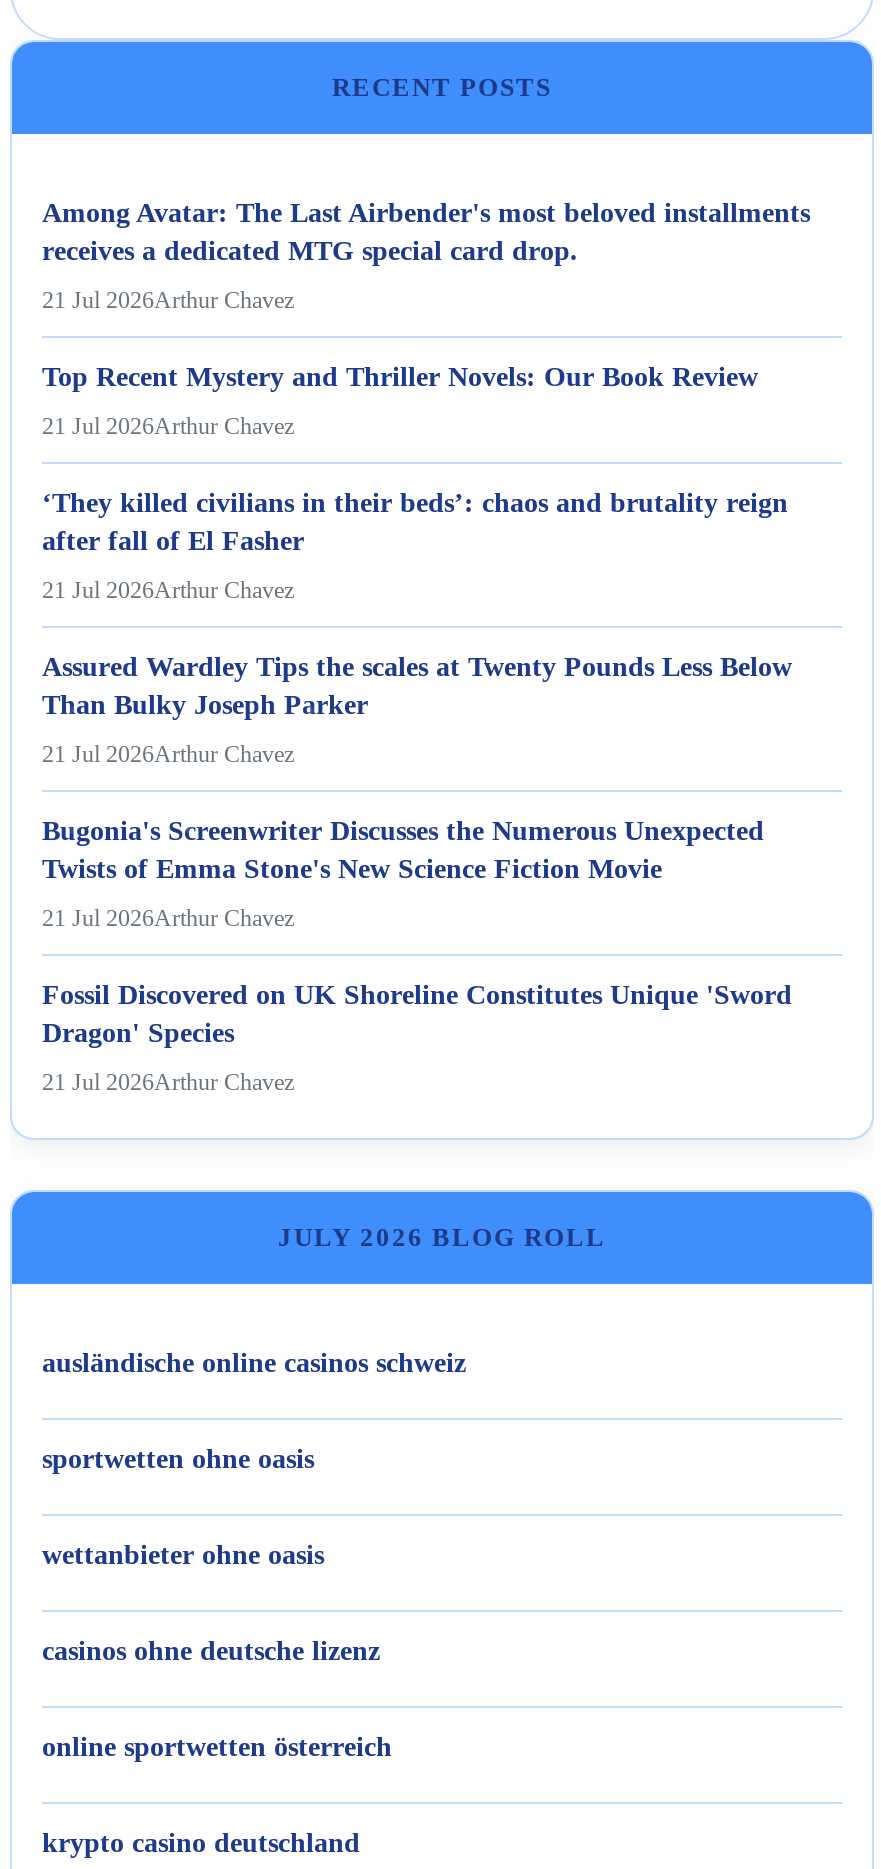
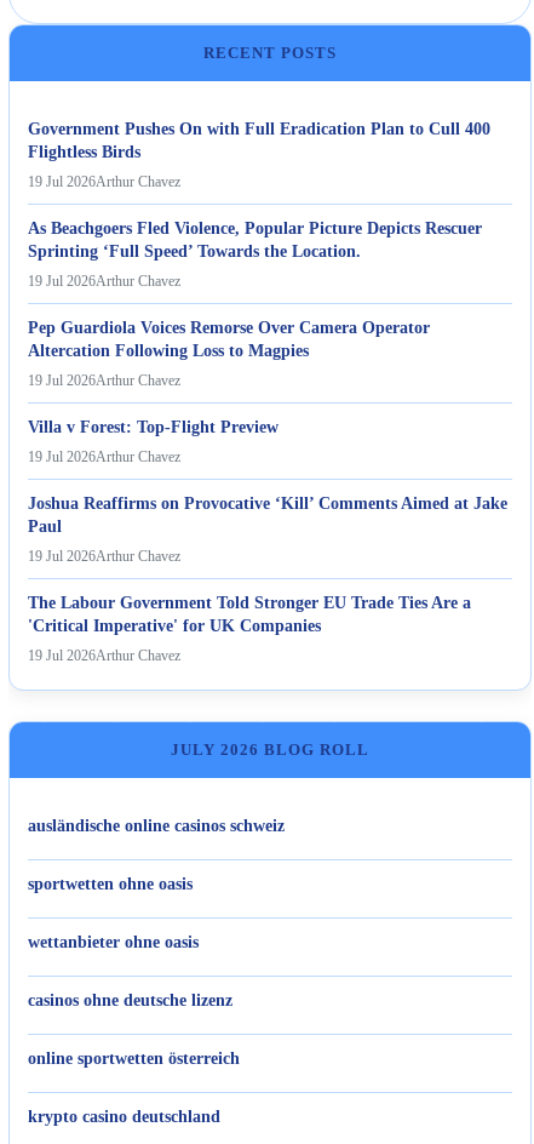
[42,198,810,266] Among Avatar: The Last Airbender's most beloved installments | receives a dedicated MTG special card drop. -> [28,120,490,161] Government Pushes On with Full Eradication Plan to Cull 400 | Flightless Birds
[42,286,294,314] 21 Jul 2026Arthur Chavez -> [28,173,180,190] 19 Jul 2026Arthur Chavez
[42,362,758,392] Top Recent Mystery and Thriller Novels: Our Book Review -> [28,219,482,260] As Beachgoers Fled Violence, Popular Picture Depicts Rescuer | Sprinting ‘Full Speed’ Towards the Location.
[42,412,294,440] 21 Jul 2026Arthur Chavez -> [28,272,180,289] 19 Jul 2026Arthur Chavez
[42,488,788,556] ‘They killed civilians in their beds’: chaos and brutality reign | after fall of El Fasher -> [28,318,430,360] Pep Guardiola Voices Remorse Over Camera Operator | Altercation Following Loss to Magpies
[42,576,294,604] 21 Jul 2026Arthur Chavez -> [28,372,180,389] 19 Jul 2026Arthur Chavez
[42,652,792,720] Assured Wardley Tips the scales at Twenty Pounds Less Below | Than Bulky Joseph Parker -> [28,418,279,436] Villa v Forest: Top-Flight Preview
[42,740,294,768] 21 Jul 2026Arthur Chavez -> [28,448,180,465] 19 Jul 2026Arthur Chavez
[42,816,764,884] Bugonia's Screenwriter Discusses the Numerous Unexpected | Twists of Emma Stone's New Science Fiction Movie -> [28,494,507,535] Joshua Reaffirms on Provocative ‘Kill’ Comments Aimed at Jake | Paul
[42,904,294,932] 21 Jul 2026Arthur Chavez -> [28,548,180,564] 19 Jul 2026Arthur Chavez
[42,980,792,1048] Fossil Discovered on UK Shoreline Constitutes Unique 'Sword | Dragon' Species -> [28,594,471,635] The Labour Government Told Stronger EU Trade Ties Are a | 'Critical Imperative' for UK Companies
[42,1068,294,1096] 21 Jul 2026Arthur Chavez -> [28,647,180,664] 19 Jul 2026Arthur Chavez

